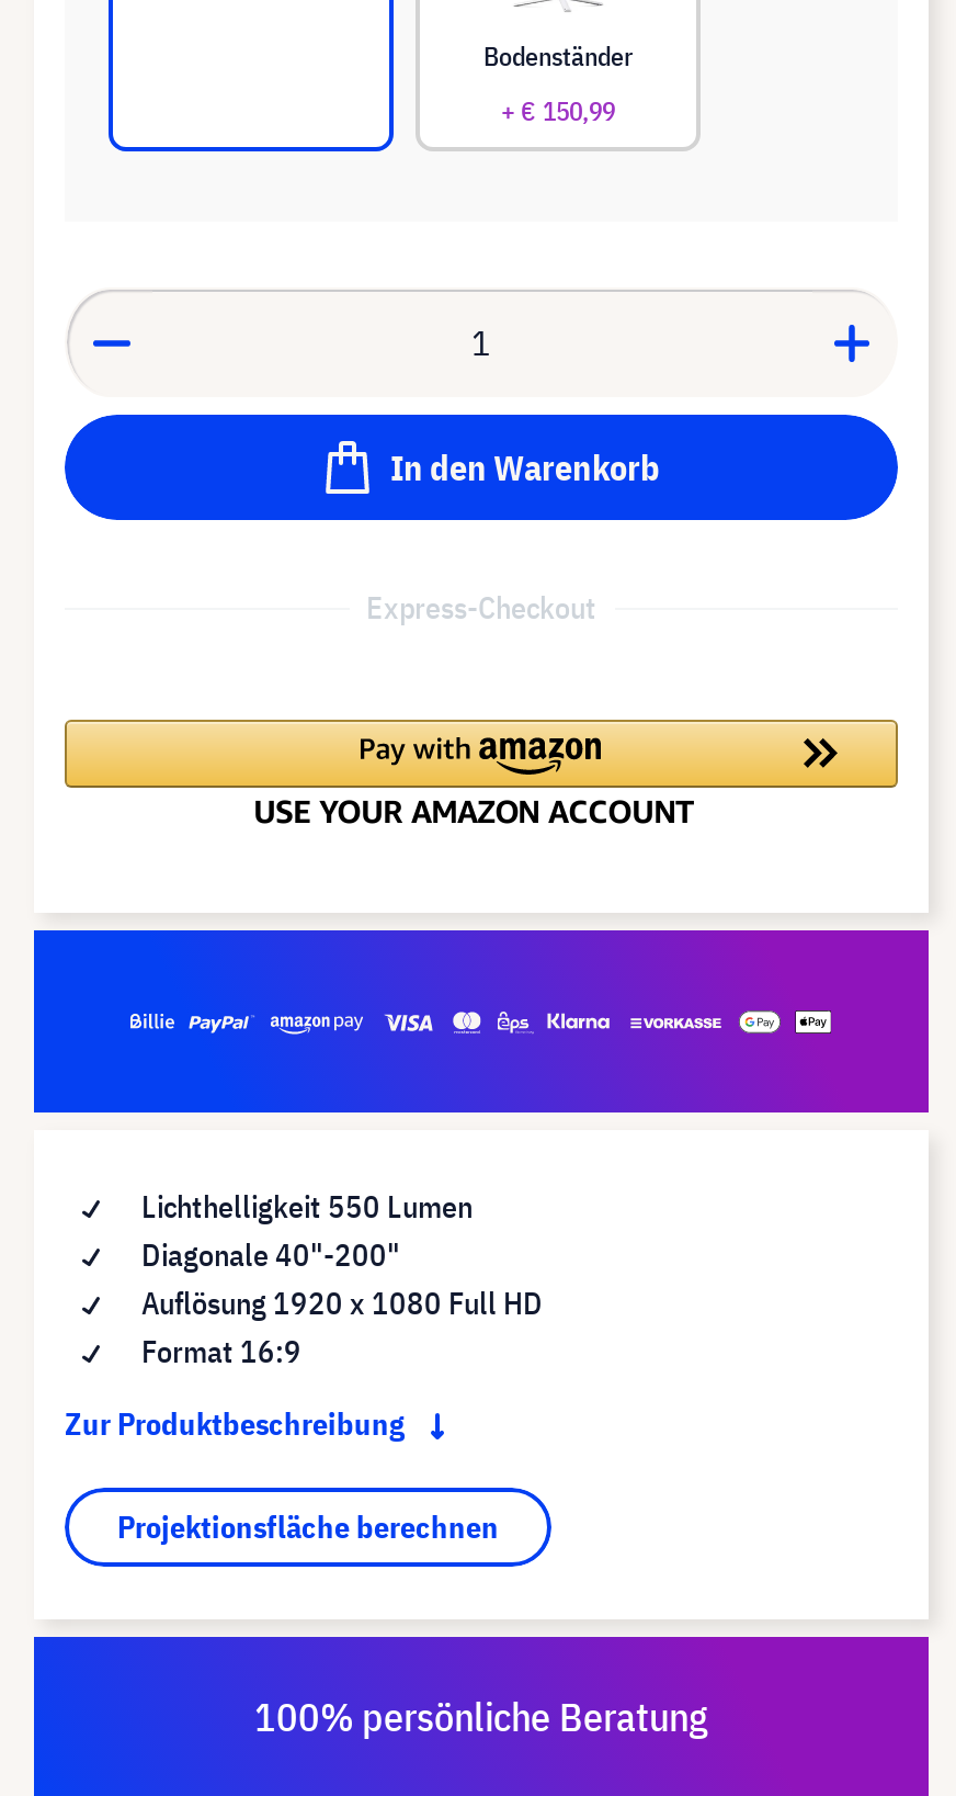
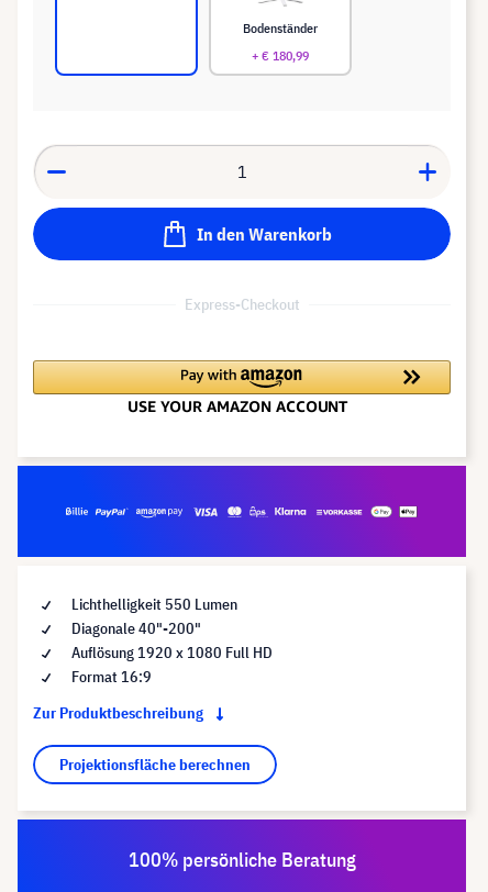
[501,94,615,127] + € 150,99 -> [252,47,309,64] + € 180,99

